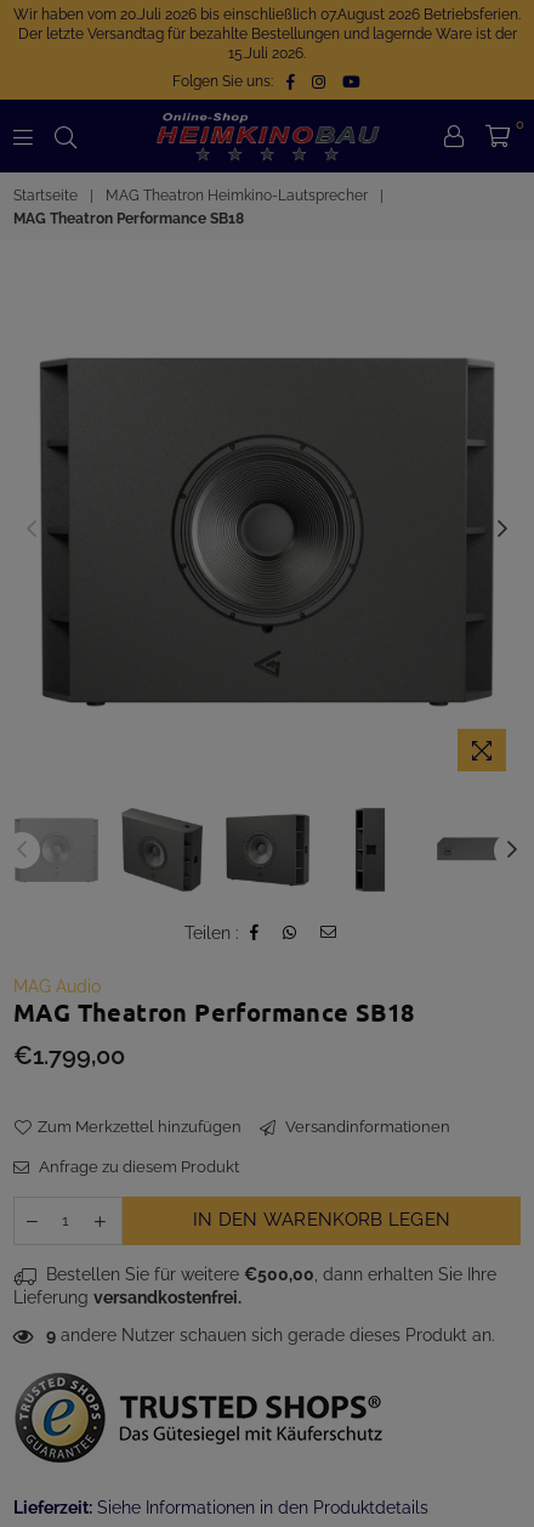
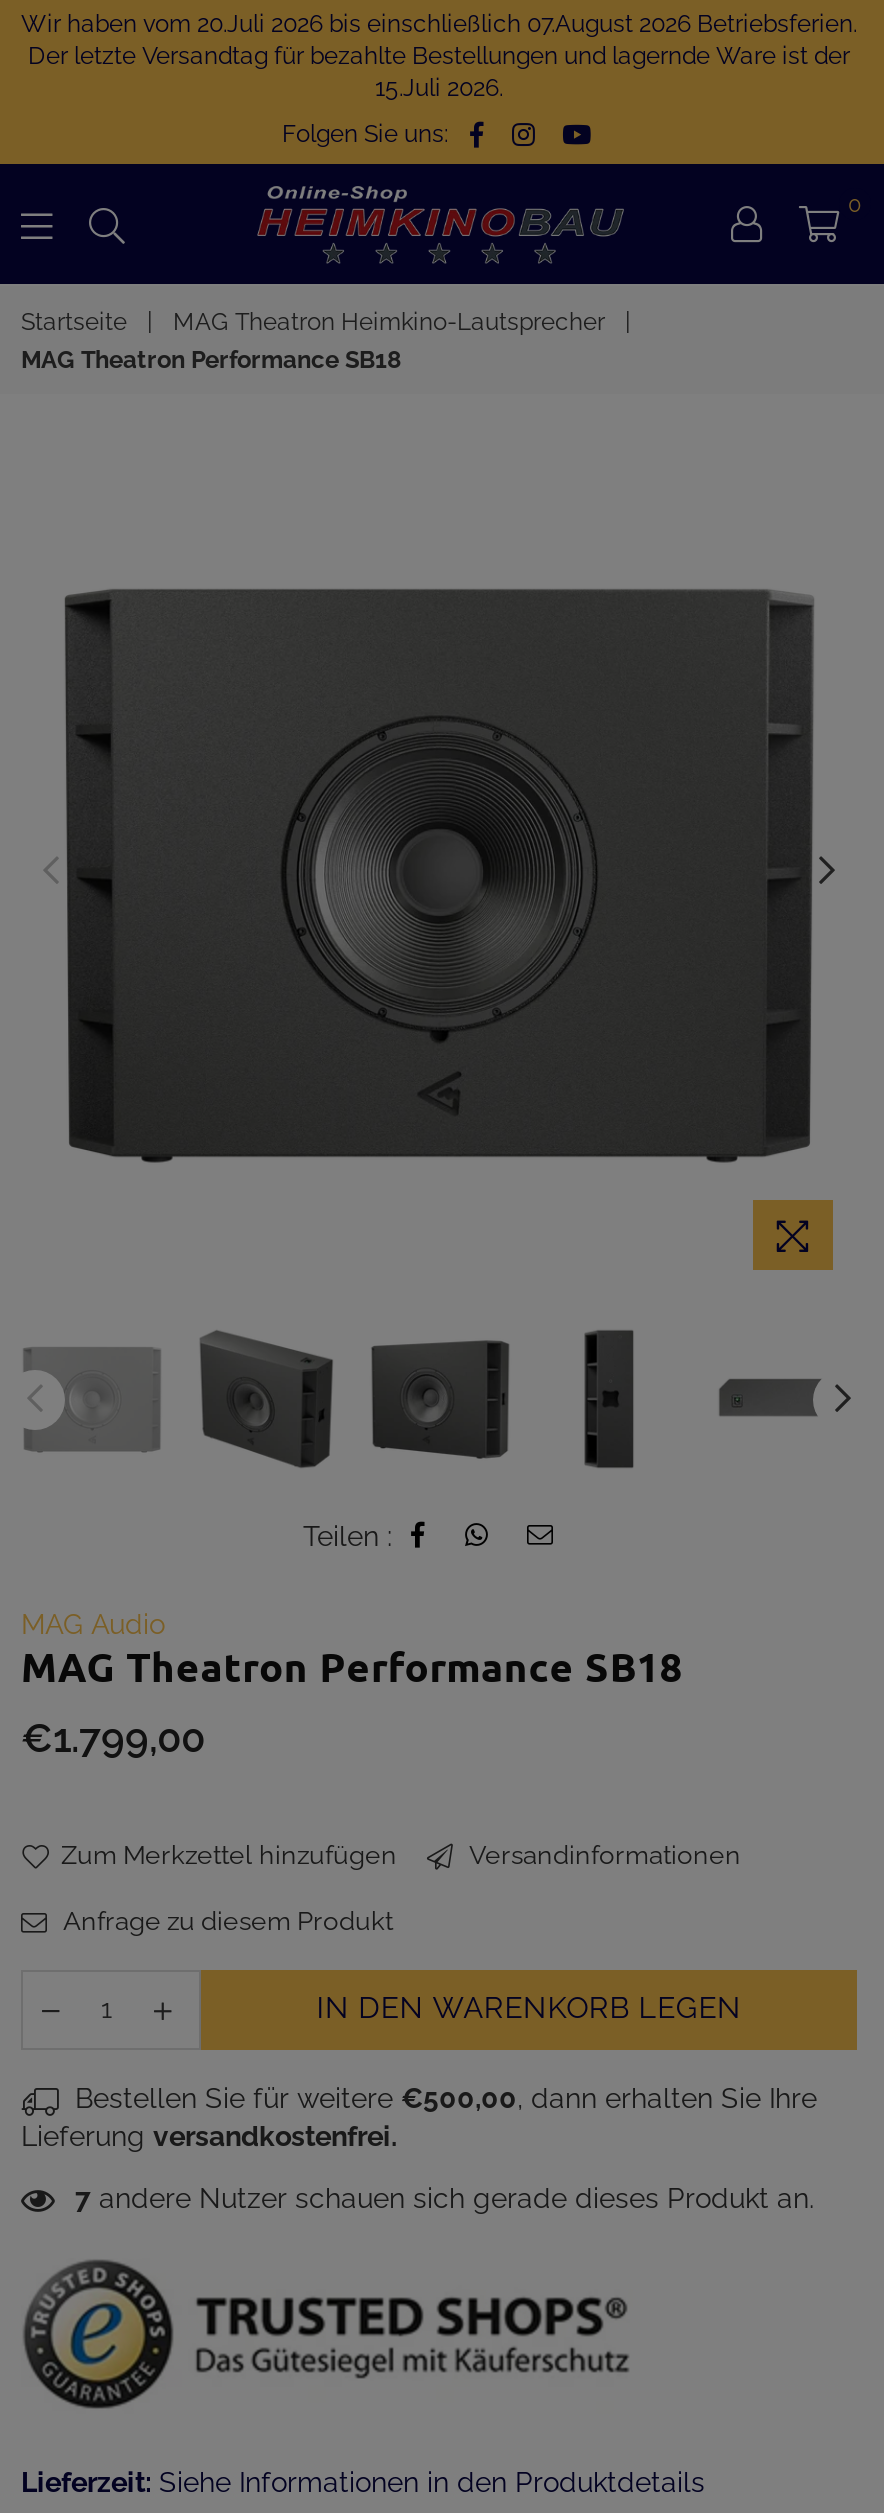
[46,1325,495,1345] 9 andere Nutzer schauen sich gerade dieses Produkt an. -> [75,2182,815,2214] 7 andere Nutzer schauen sich gerade dieses Produkt an.

